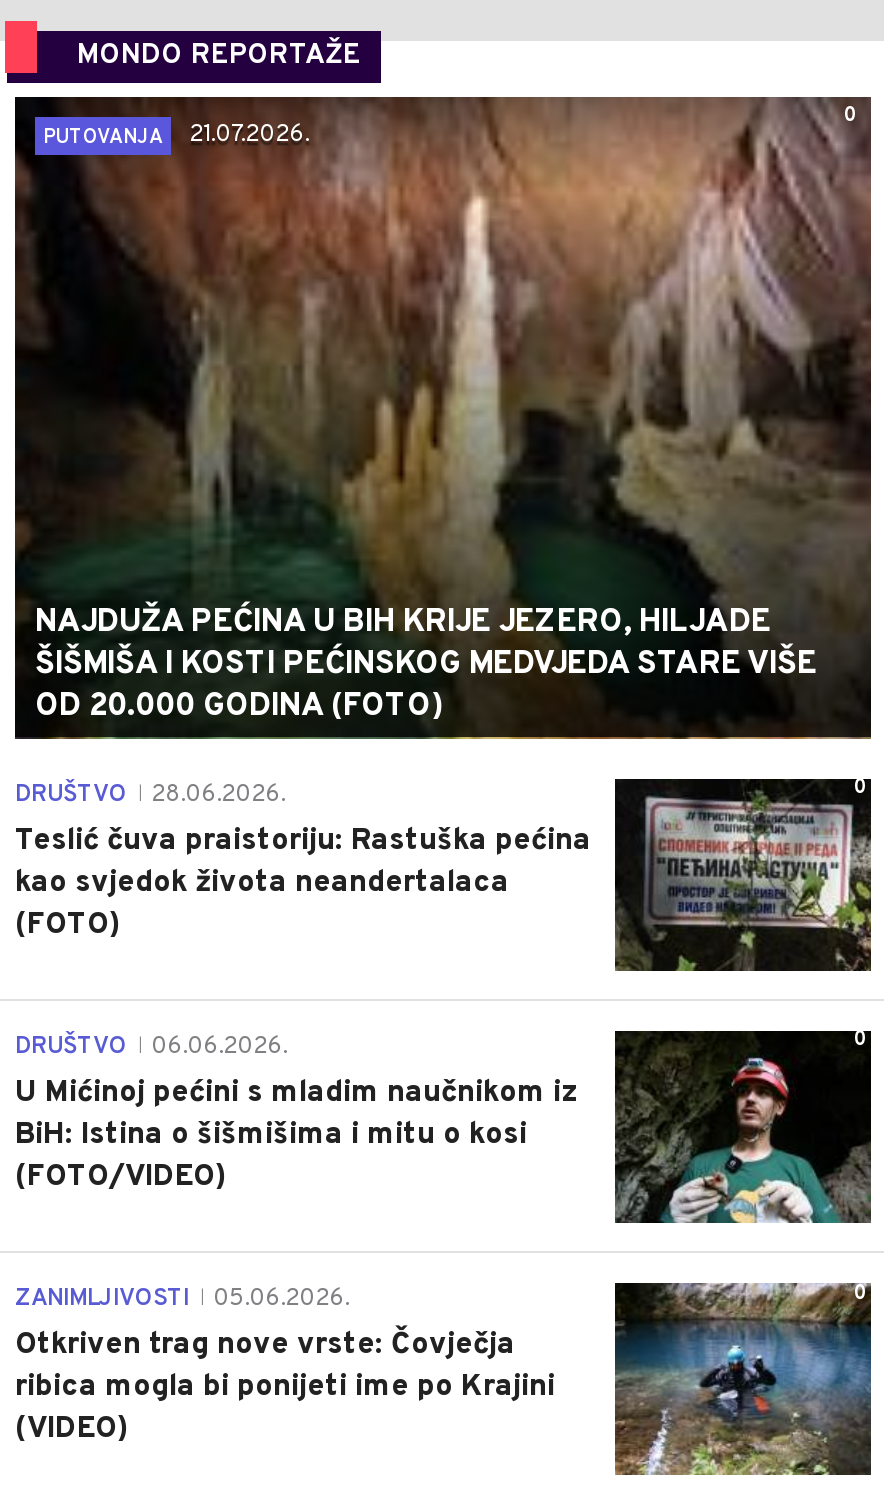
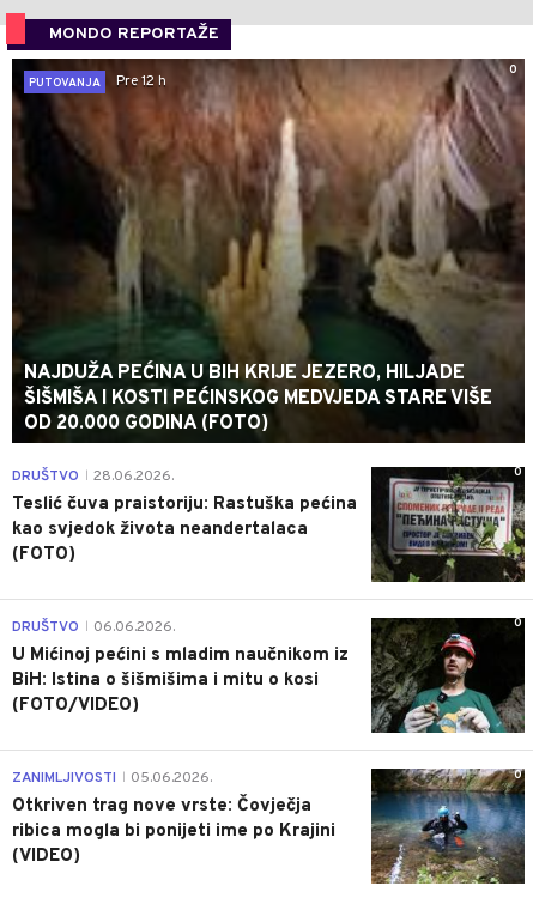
[43,119,309,151] PUTOVANJA 21.07.2026. -> [29,72,166,91] PUTOVANJA Pre 12 h

